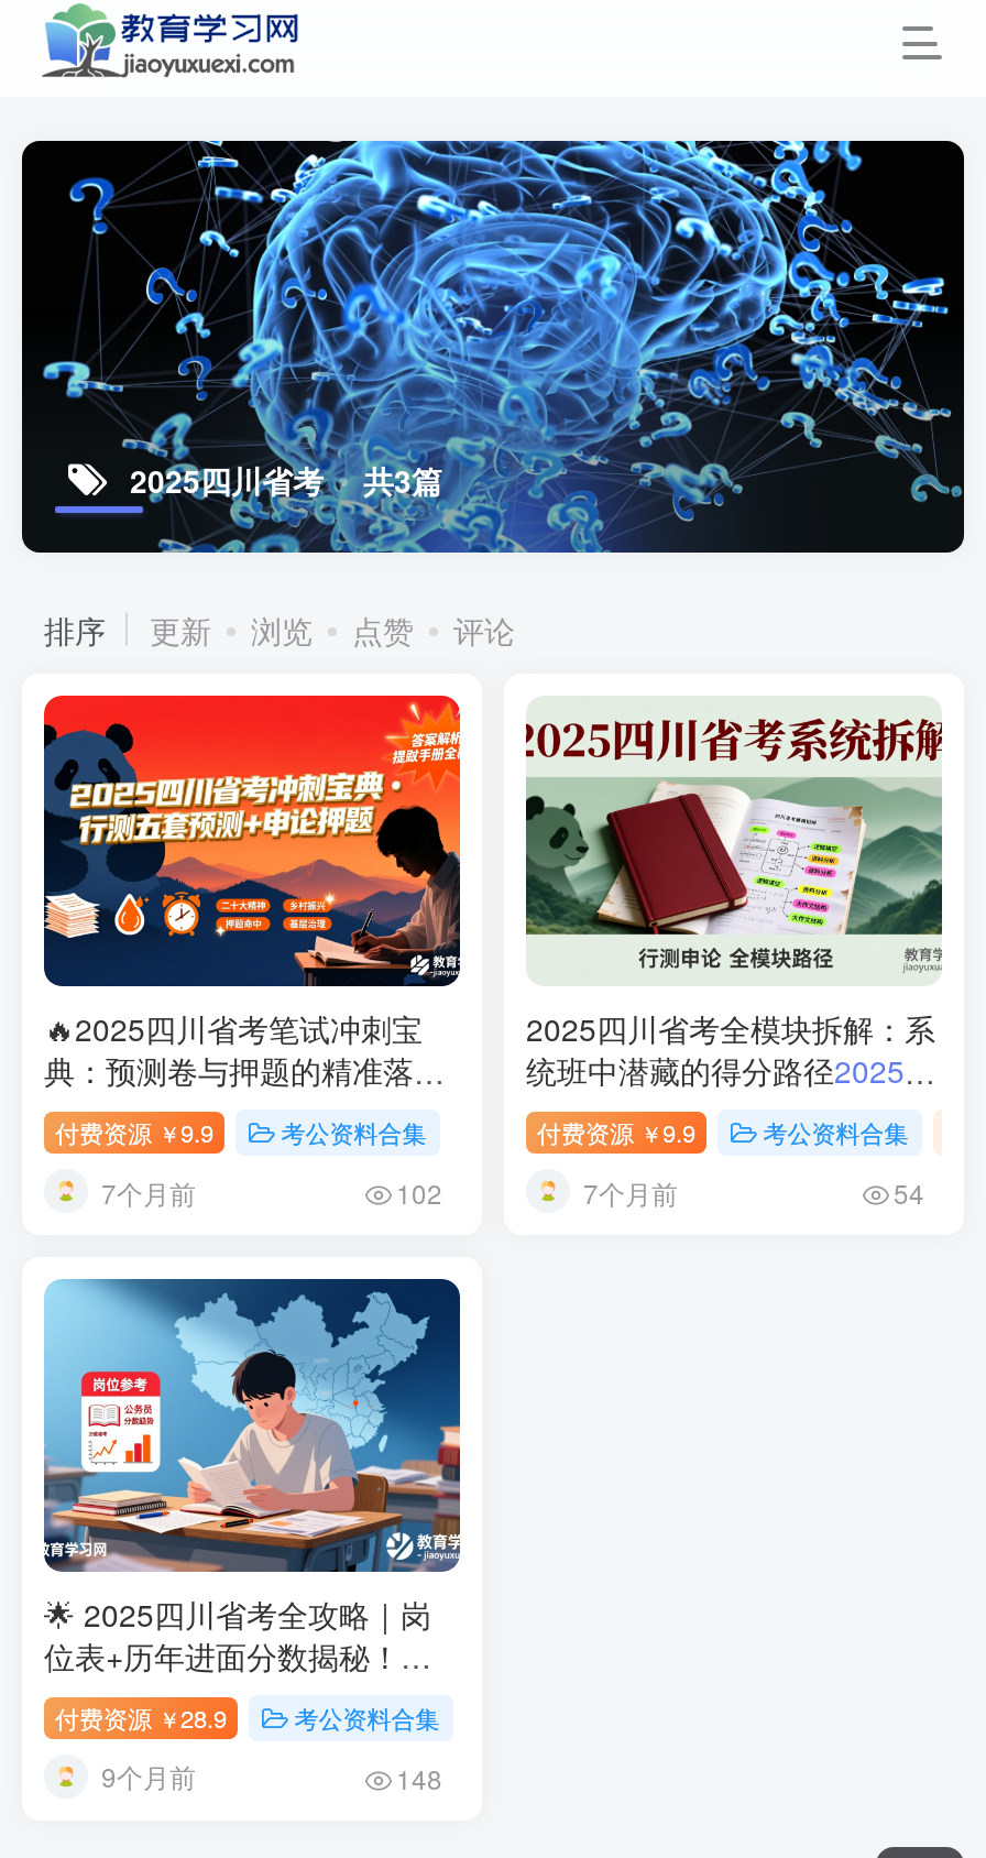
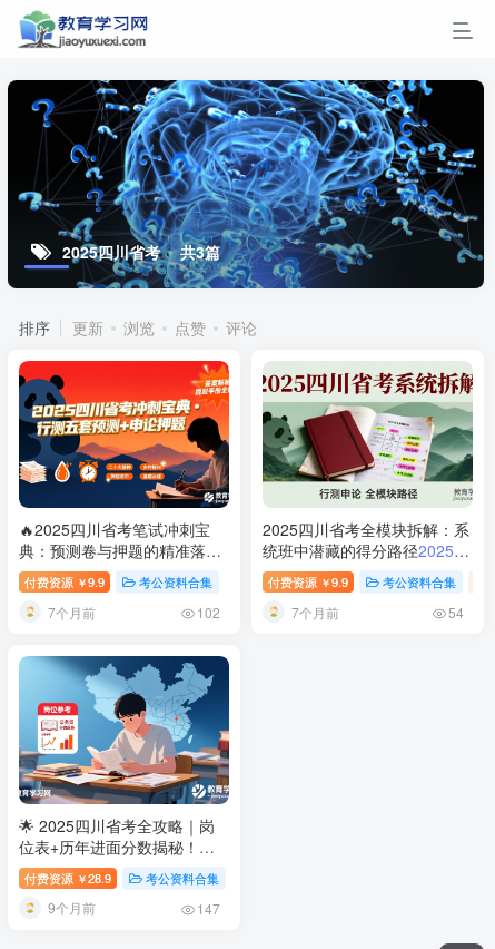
[396,1759,442,1796] 148 -> [197,899,220,918] 147

